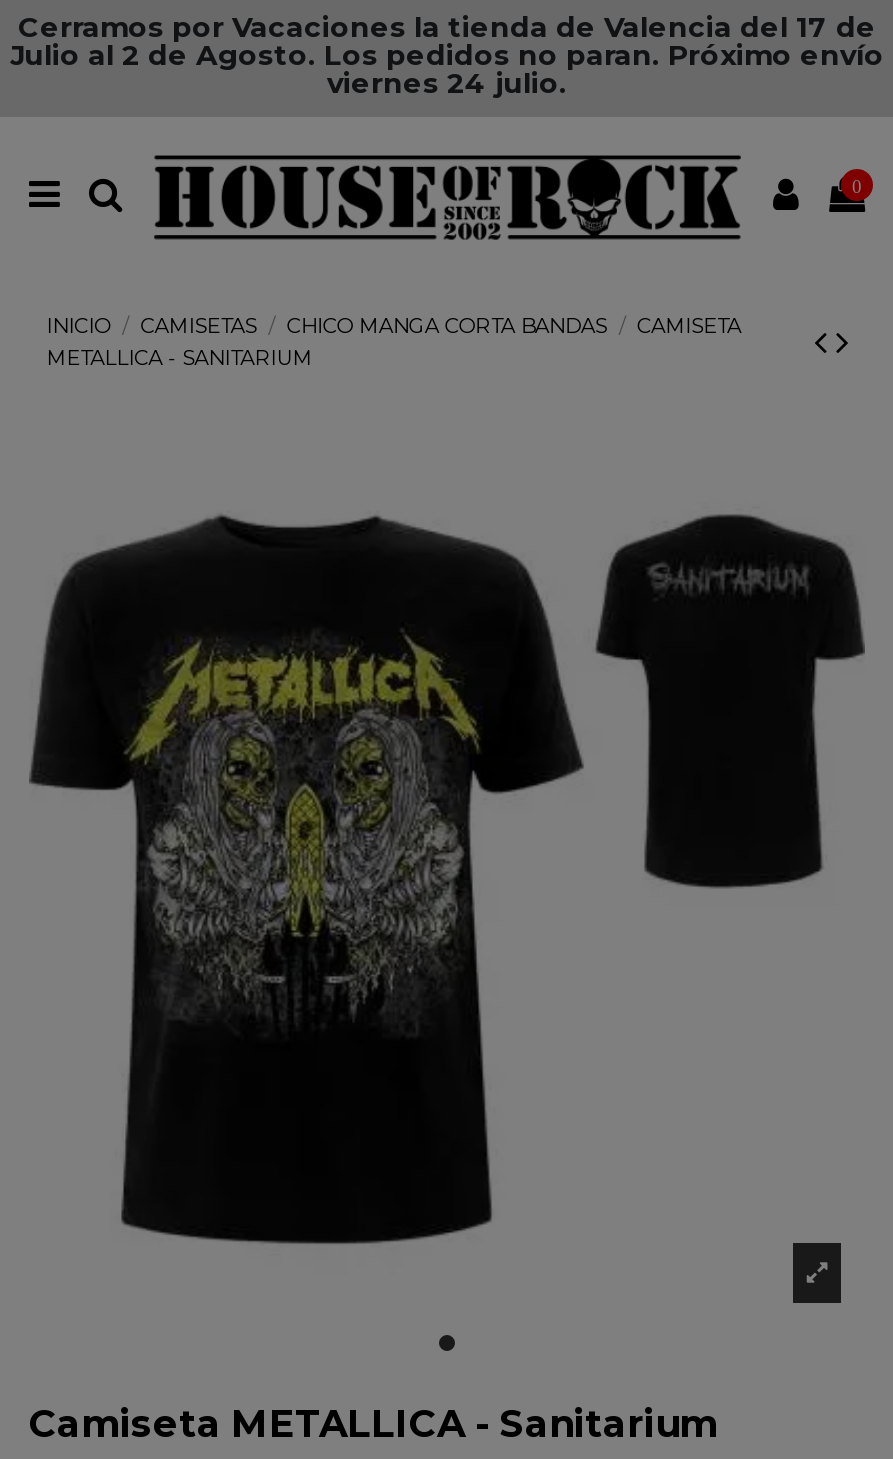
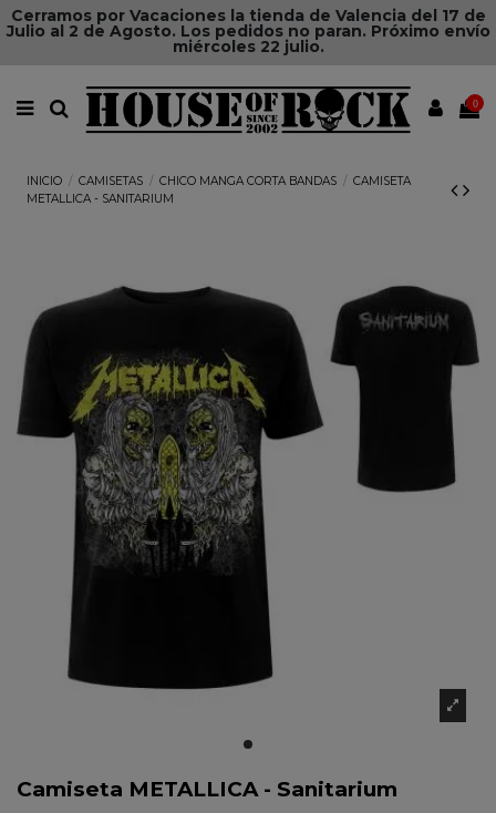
[327,65,567,101] viernes 24 julio. -> [172,37,324,56] miércoles 22 julio.

